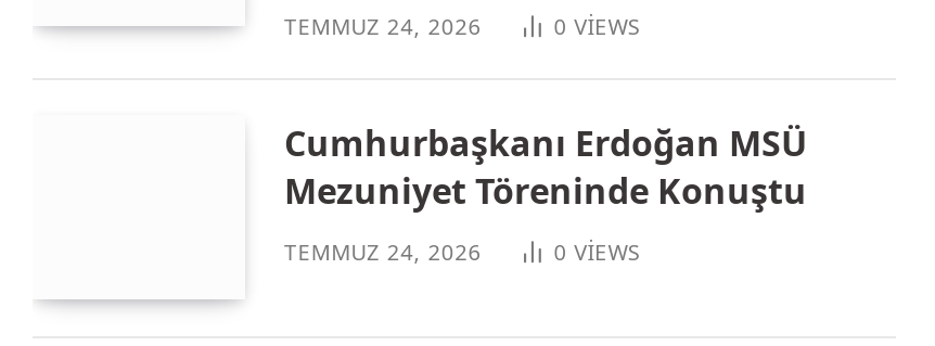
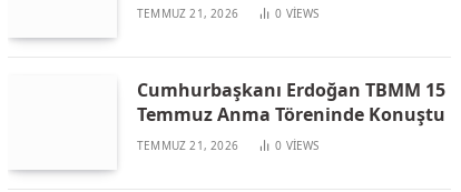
[284,11,482,41] TEMMUZ 24, 2026 -> [137,5,238,21] TEMMUZ 21, 2026
[284,119,807,215] Cumhurbaşkanı Erdoğan MSÜ | Mezuniyet Töreninde Konuştu -> [137,78,445,127] Cumhurbaşkanı Erdoğan TBMM 15 | Temmuz Anma Töreninde Konuştu
[284,236,482,267] TEMMUZ 24, 2026 -> [137,138,238,153] TEMMUZ 21, 2026

